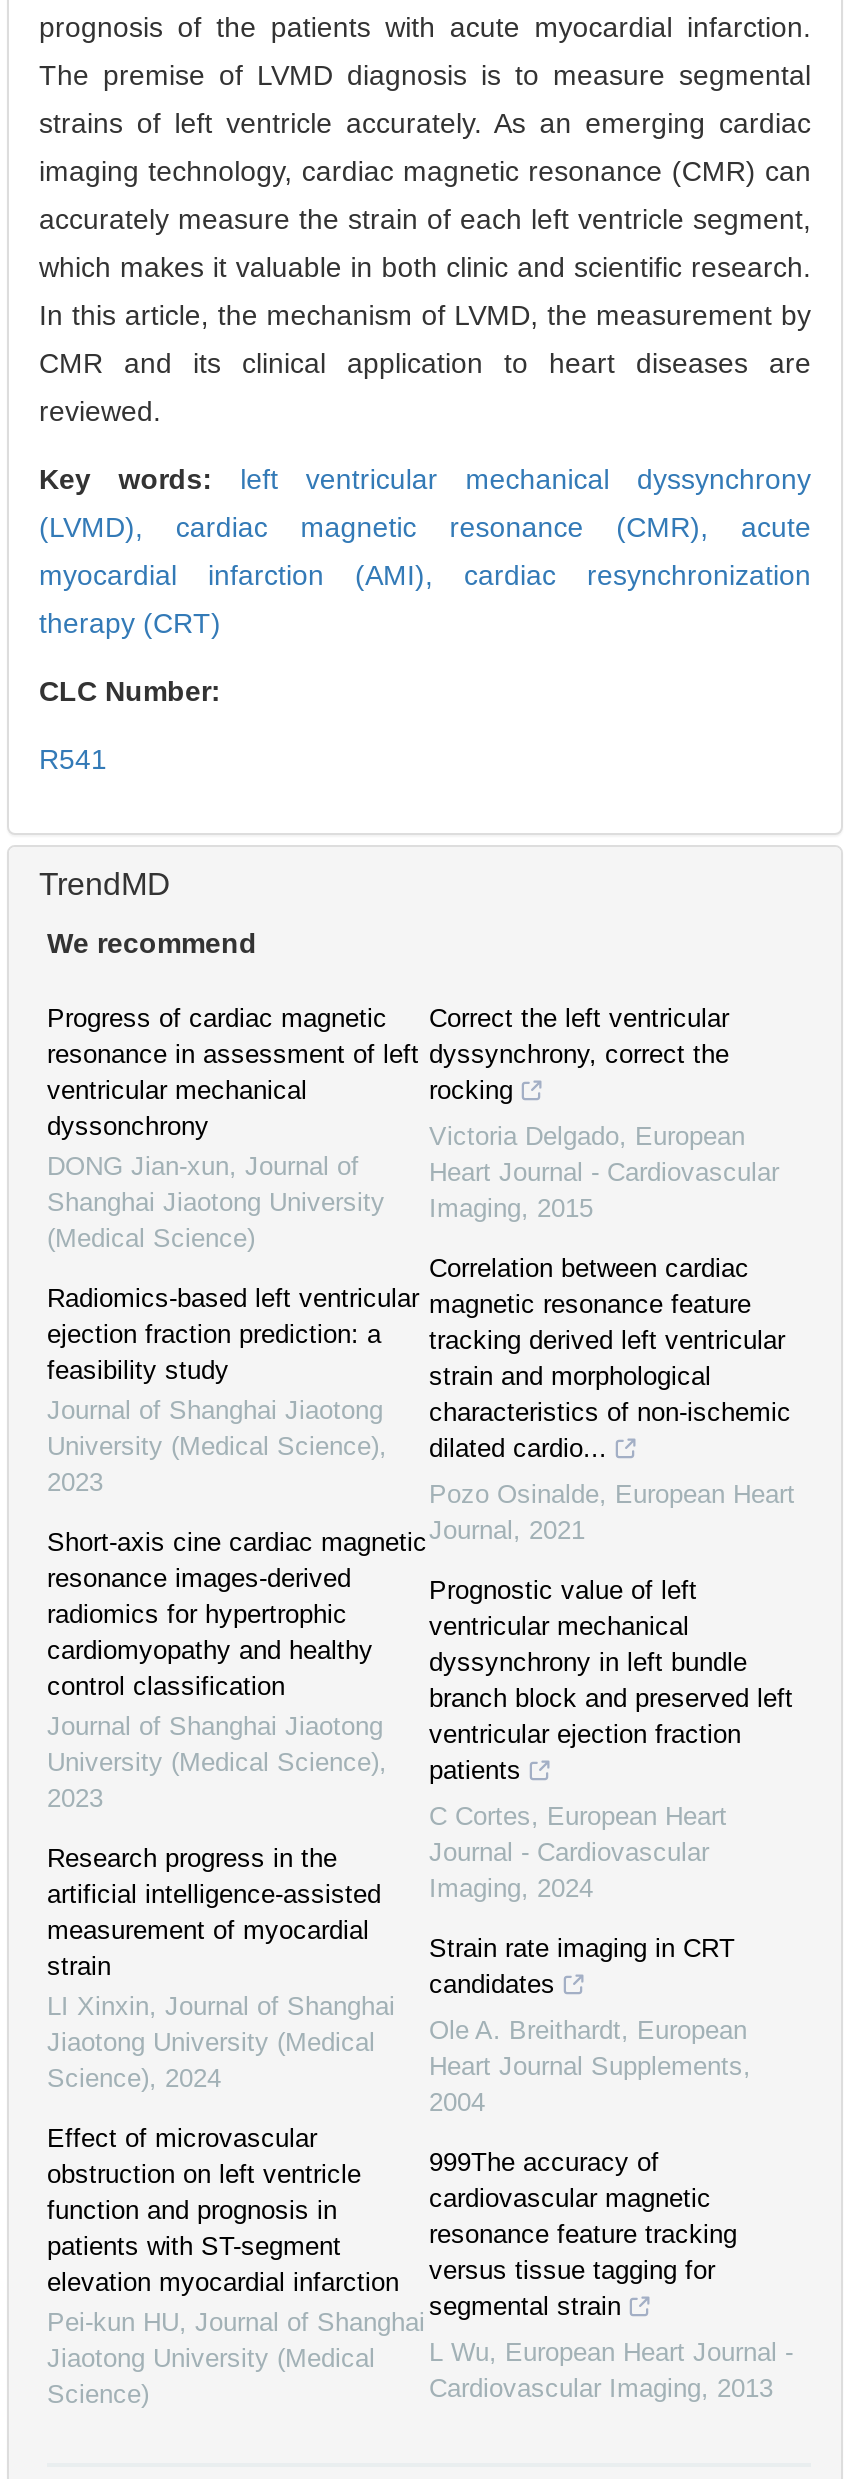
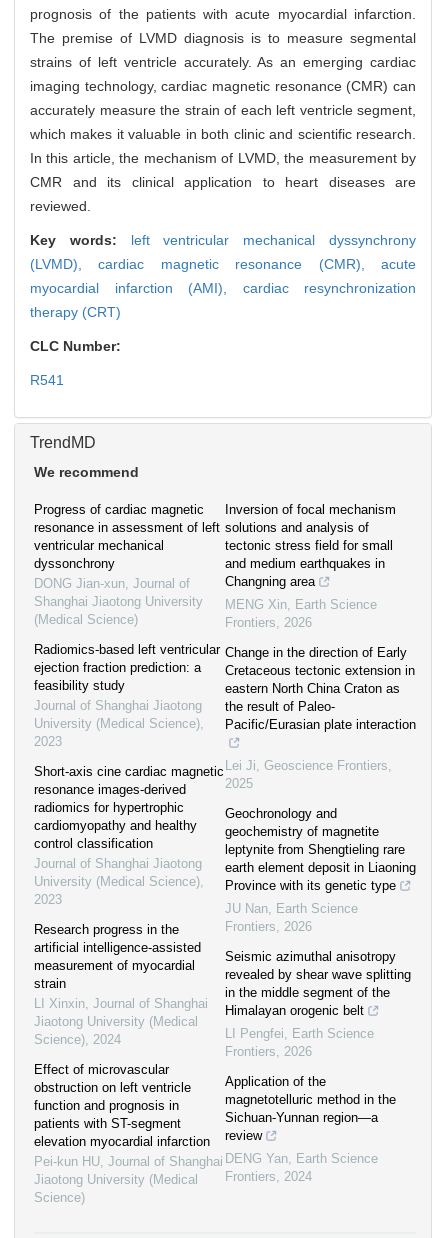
[429,1004,729,1106] Correct the left ventricular | dyssynchrony, correct the | rocking -> [225,502,396,589] Inversion of focal mechanism | solutions and analysis of | tectonic stress field for small | and medium earthquakes in | Changning area
[429,1122,779,1224] Victoria Delgado, European | Heart Journal - Cardiovascular | Imaging, 2015 -> [225,597,377,630] MENG Xin, Earth Science | Frontiers, 2026
[429,1254,791,1464] Correlation between cardiac | magnetic resonance feature | tracking derived left ventricular | strain and morphological | characteristics of non-ischemic | dilated cardio... -> [225,645,416,732] Change in the direction of Early | Cretaceous tectonic extension in | eastern North China Craton as | the result of Paleo- | Pacific/Eurasian plate interaction
[429,1480,795,1546] Pozo Osinalde, European Heart | Journal, 2021 -> [225,758,392,791] Lei Ji, Geoscience Frontiers, | 2025
[429,1576,793,1786] Prognostic value of left | ventricular mechanical | dyssynchrony in left bundle | branch block and preserved left | ventricular ejection fraction | patients -> [225,806,416,893] Geochronology and | geochemistry of magnetite | leptynite from Shengtieling rare | earth element deposit in Liaoning | Province with its genetic type
[429,1802,727,1904] C Cortes, European Heart | Journal - Cardiovascular | Imaging, 2024 -> [225,901,358,934] JU Nan, Earth Science | Frontiers, 2026
[429,1934,735,2000] Strain rate imaging in CRT | candidates -> [225,949,411,1018] Seismic azimuthal anisotropy | revealed by shear wave splitting | in the middle segment of the | Himalayan orogenic belt
[429,2016,751,2118] Ole A. Breithardt, European | Heart Journal Supplements, | 2004 -> [225,1026,374,1059] LI Pengfei, Earth Science | Frontiers, 2026
[429,2148,737,2322] 999The accuracy of | cardiovascular magnetic | resonance feature tracking | versus tissue tagging for | segmental strain -> [225,1074,396,1143] Application of the | magnetotelluric method in the | Sichuan-Yunnan region—a | review
[429,2338,793,2404] L Wu, European Heart Journal - | Cardiovascular Imaging, 2013 -> [225,1151,378,1184] DENG Yan, Earth Science | Frontiers, 2024

